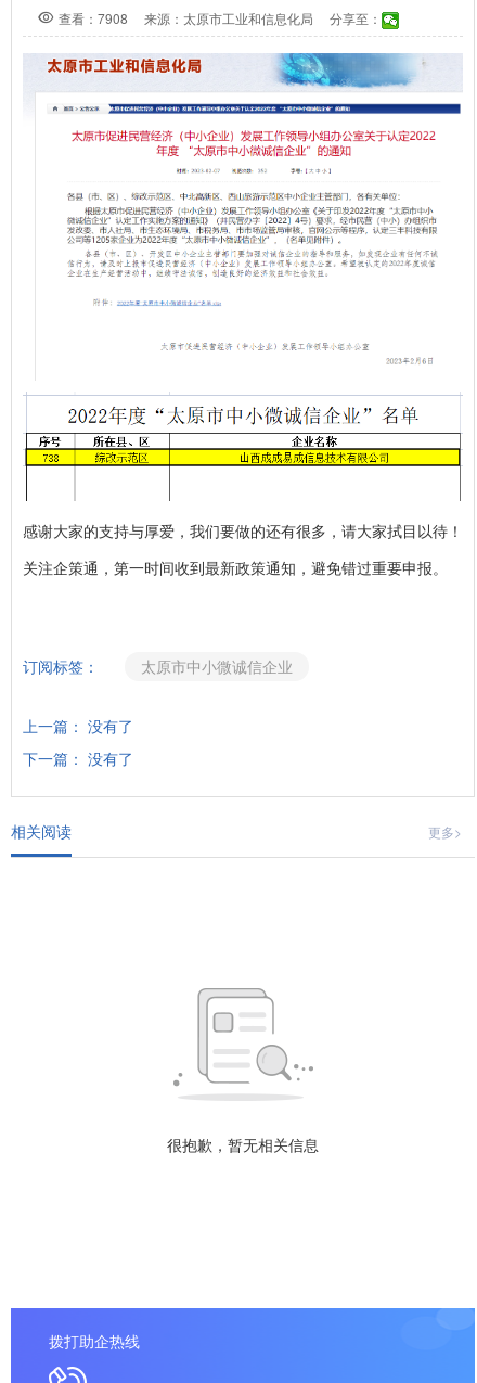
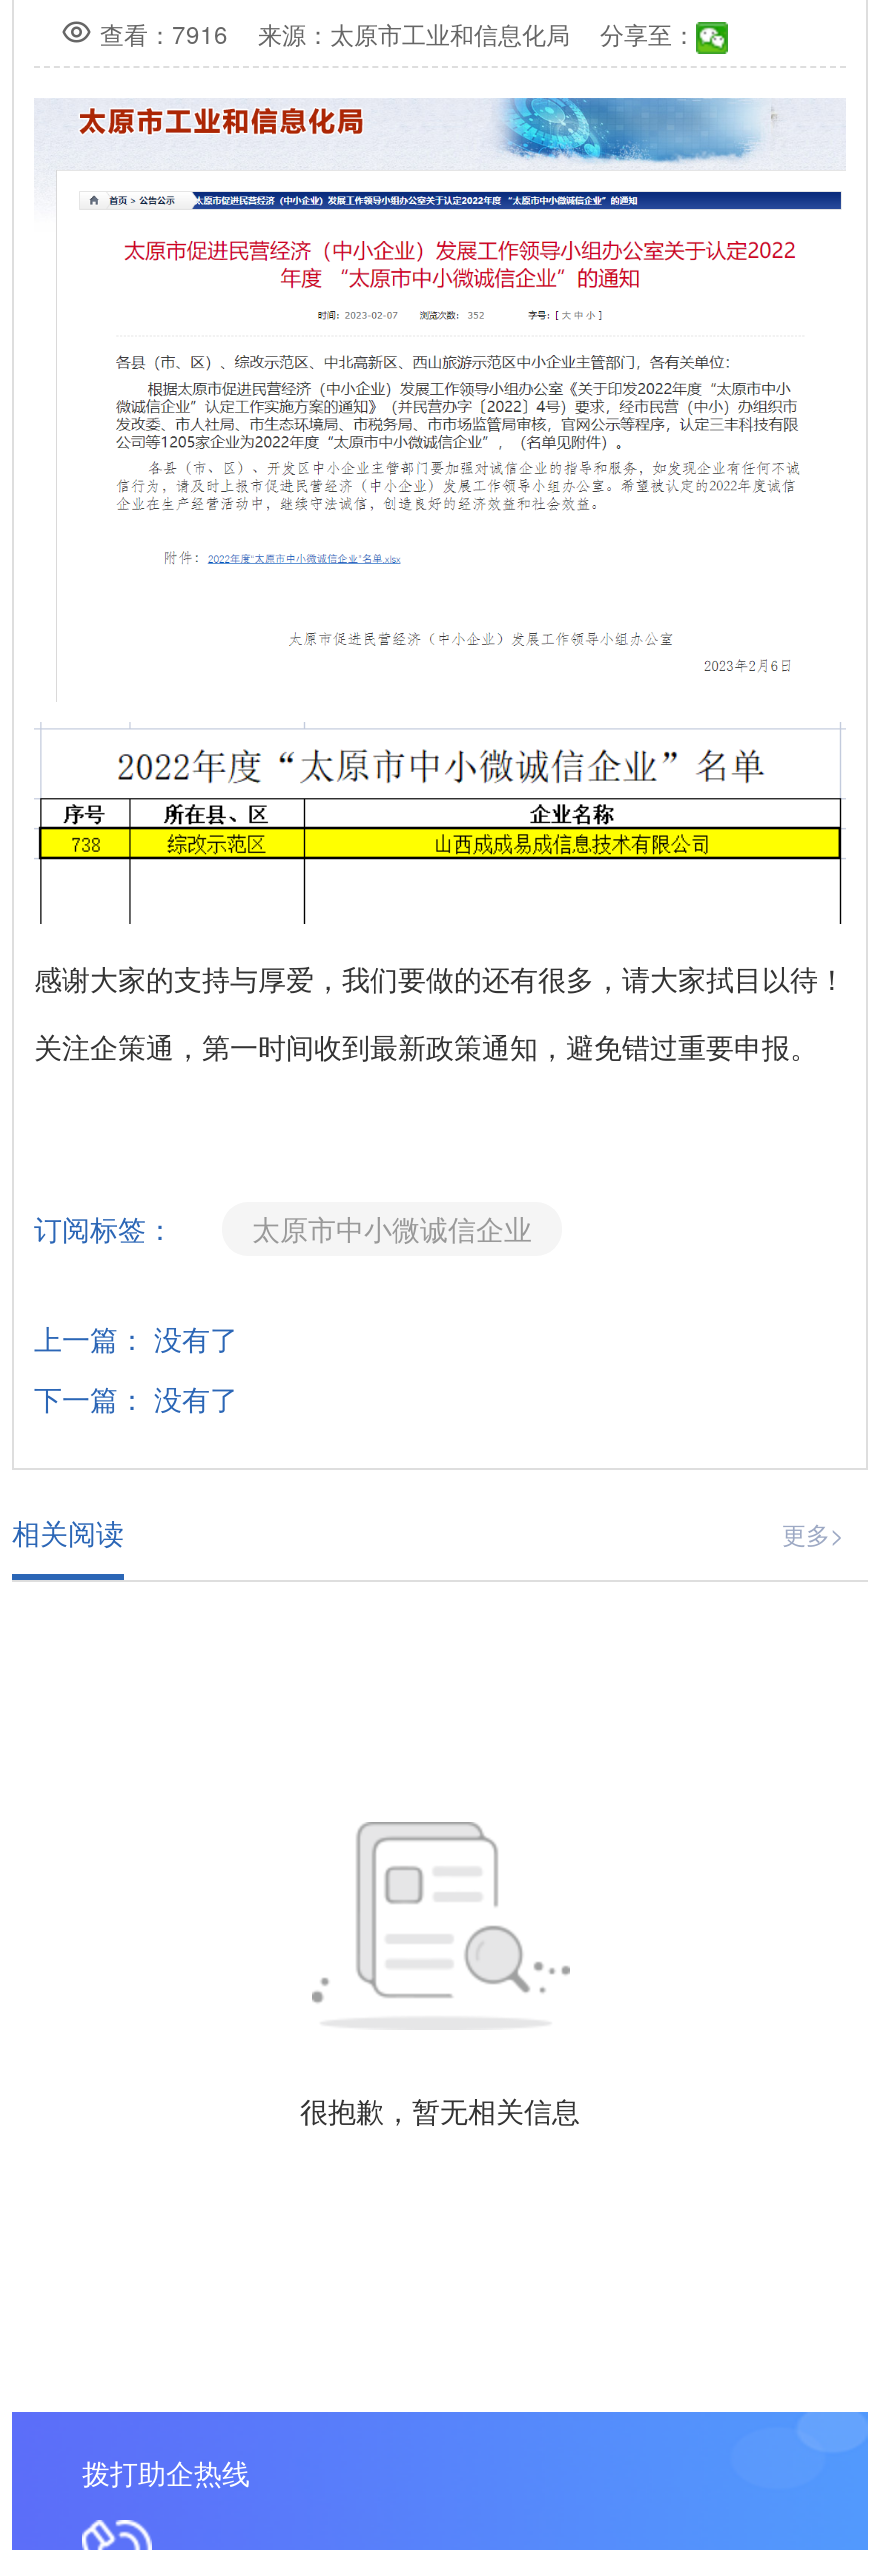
[59,9,382,27] 查看：7908 来源：太原市工业和信息化局 分享至： -> [100,16,696,50] 查看：7916 来源：太原市工业和信息化局 分享至：

